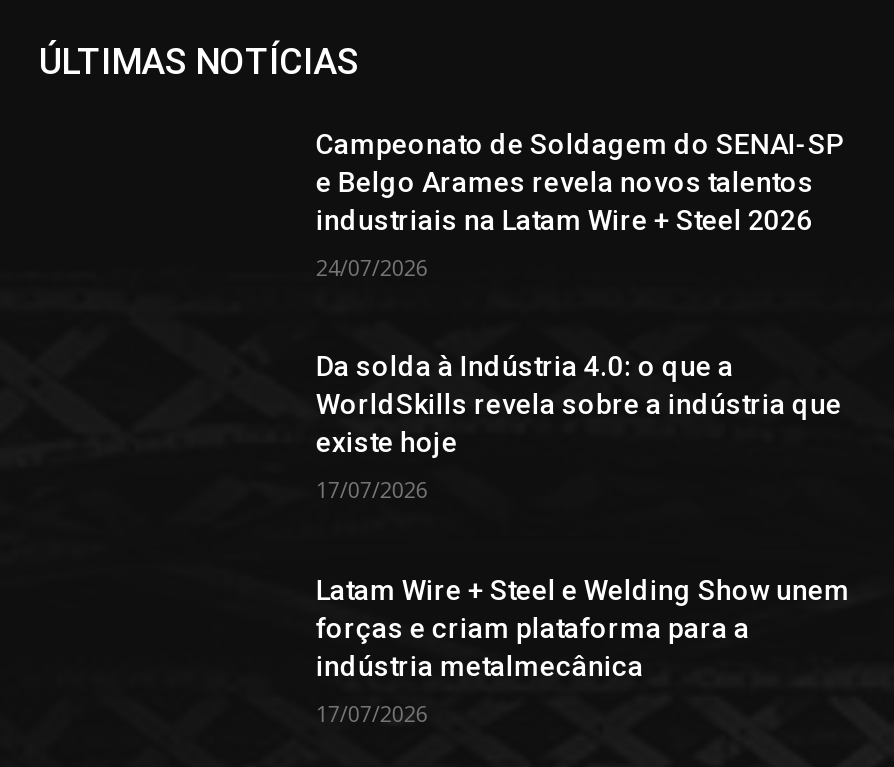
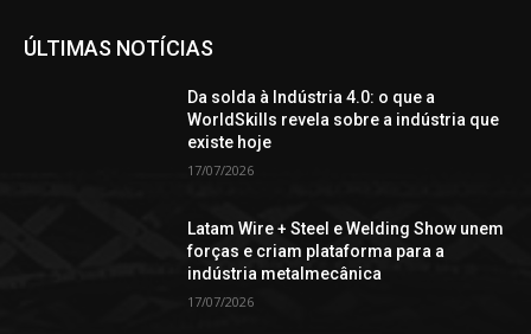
[316,127,844,281] Campeonato de Soldagem do SENAI-SP | e Belgo Arames revela novos talentos | industriais na Latam Wire + Steel 2026 | 24/07/2026 -> none

